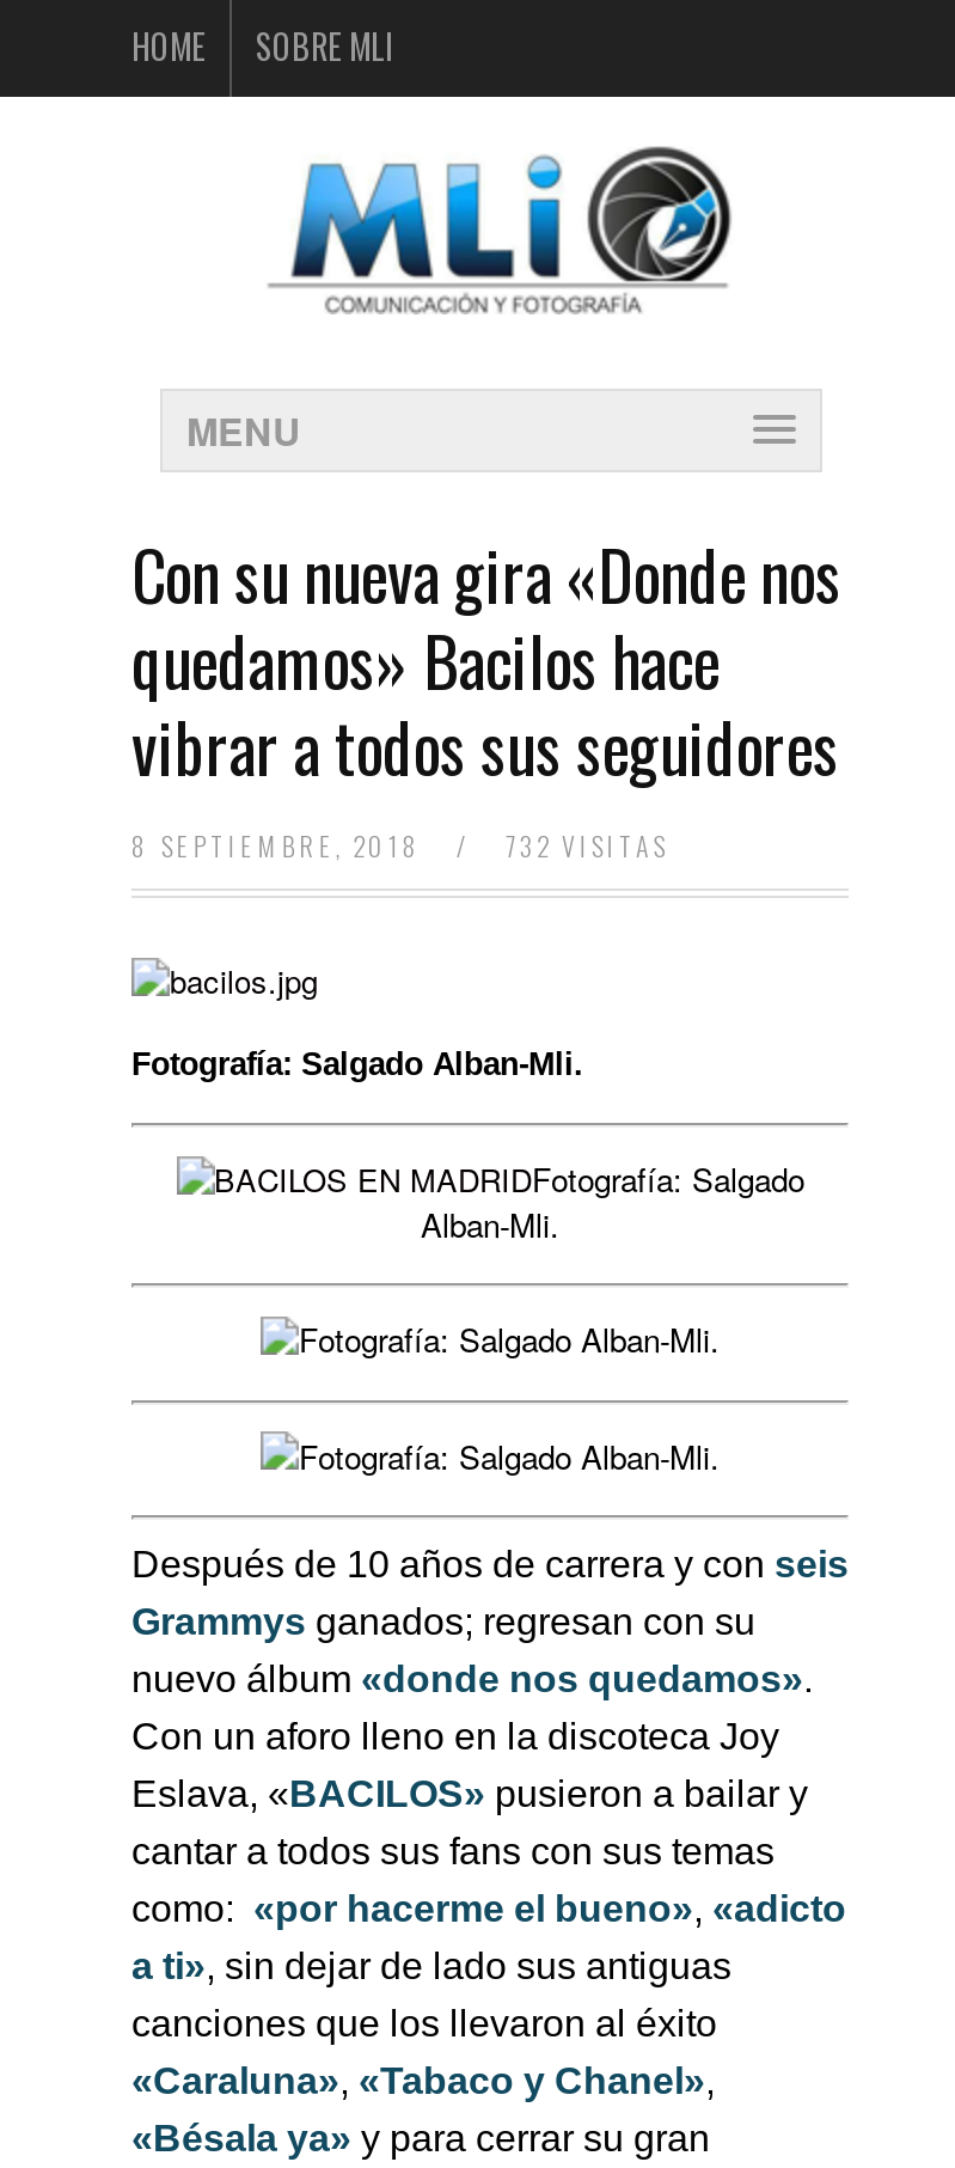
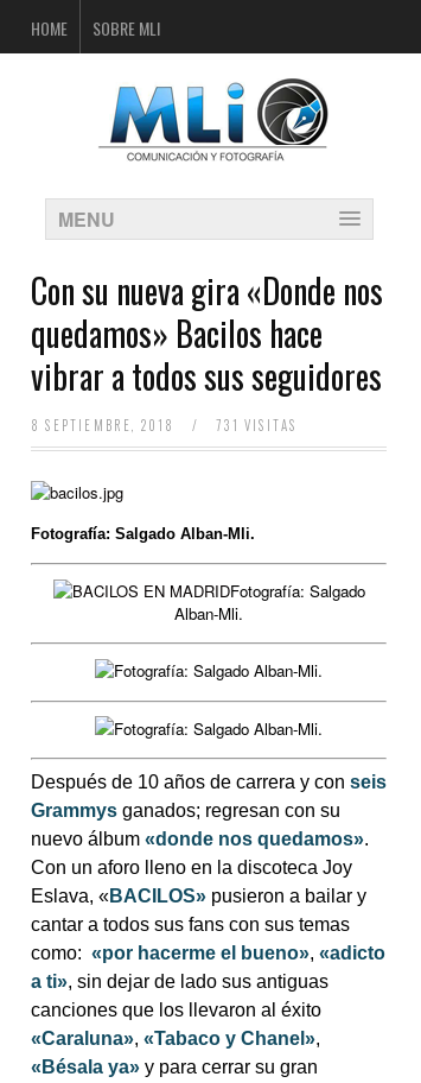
[495,826,668,865] 732 VISITAS -> [211,416,297,435] 731 VISITAS

